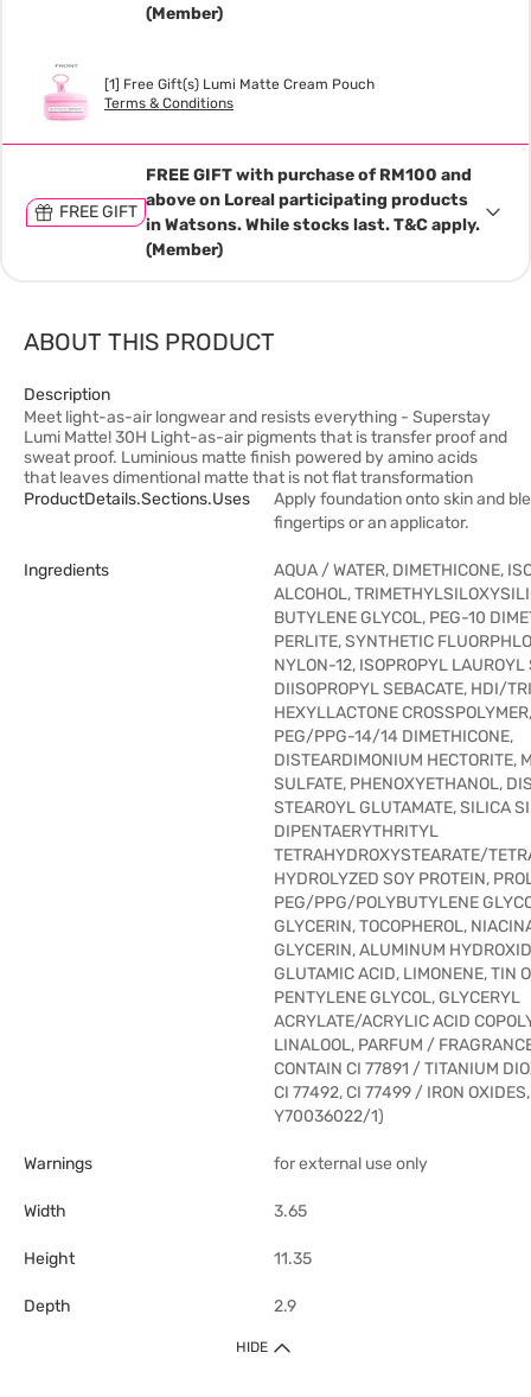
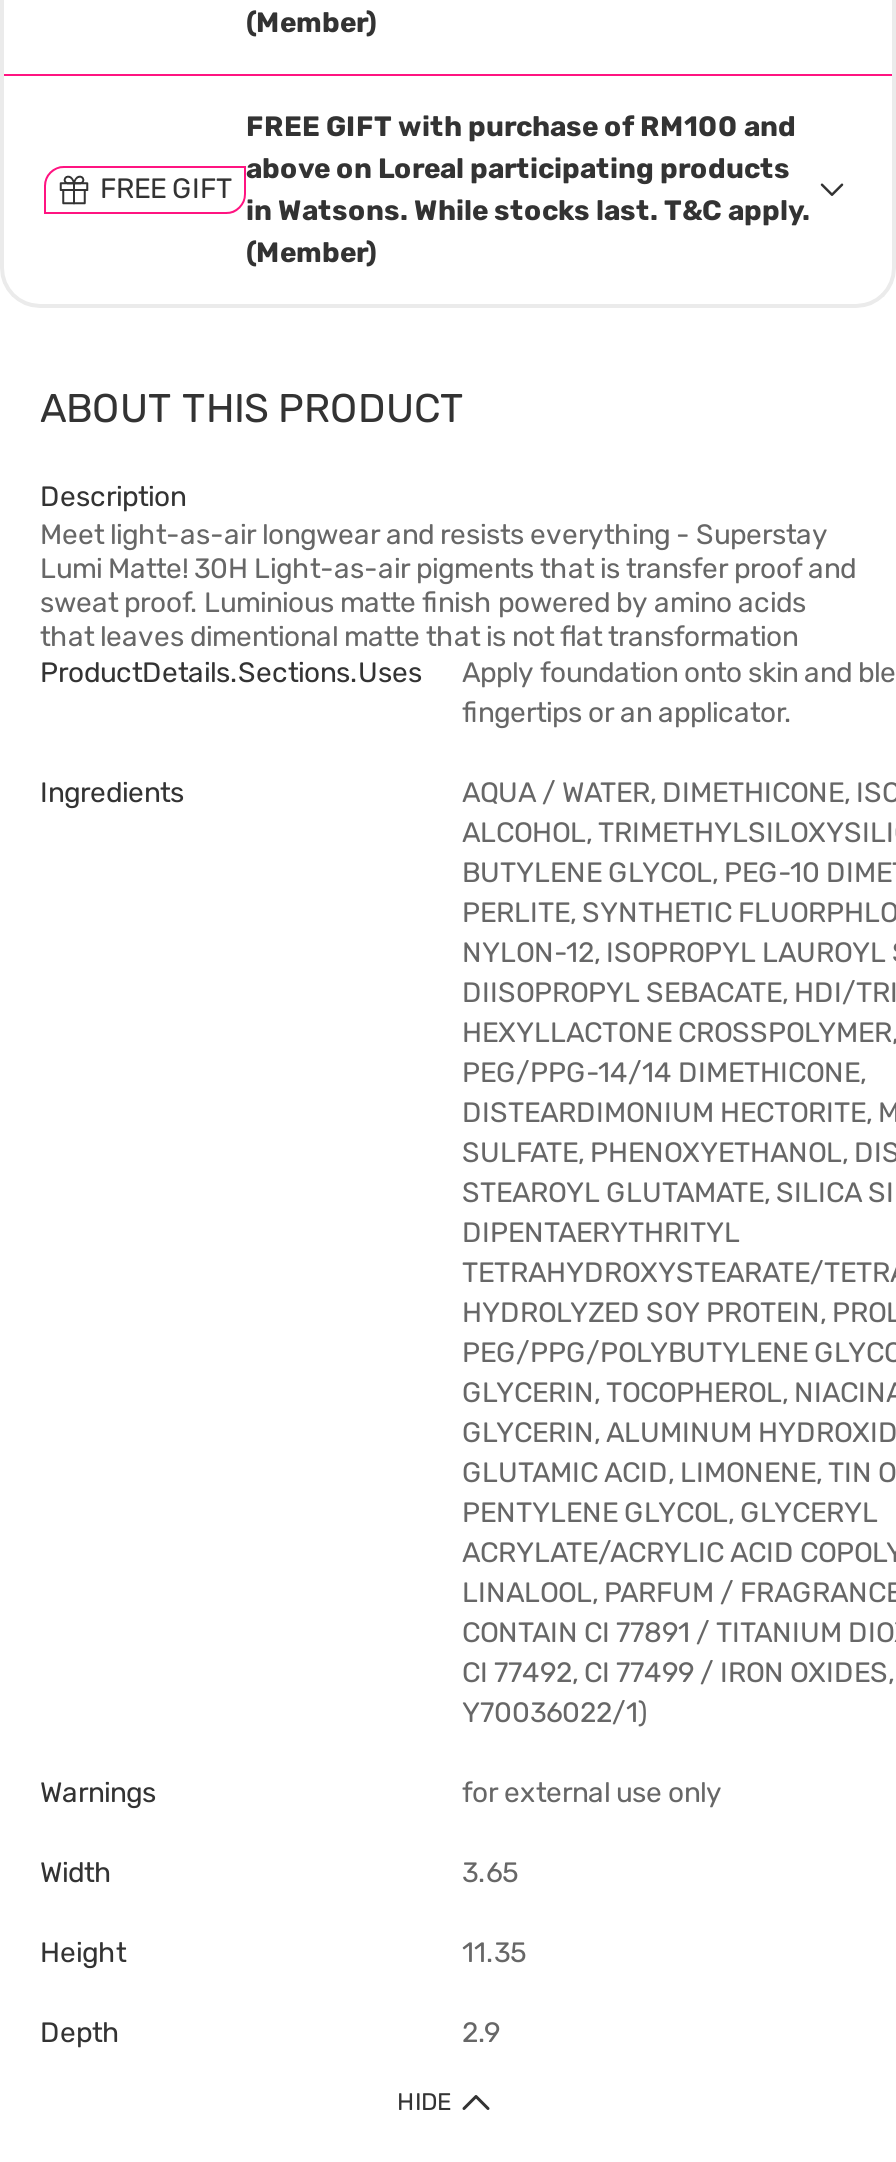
[43,63,375,122] [image] | [1] Free Gift(s) Lumi Matte Cream Pouch | Terms & Conditions -> none

